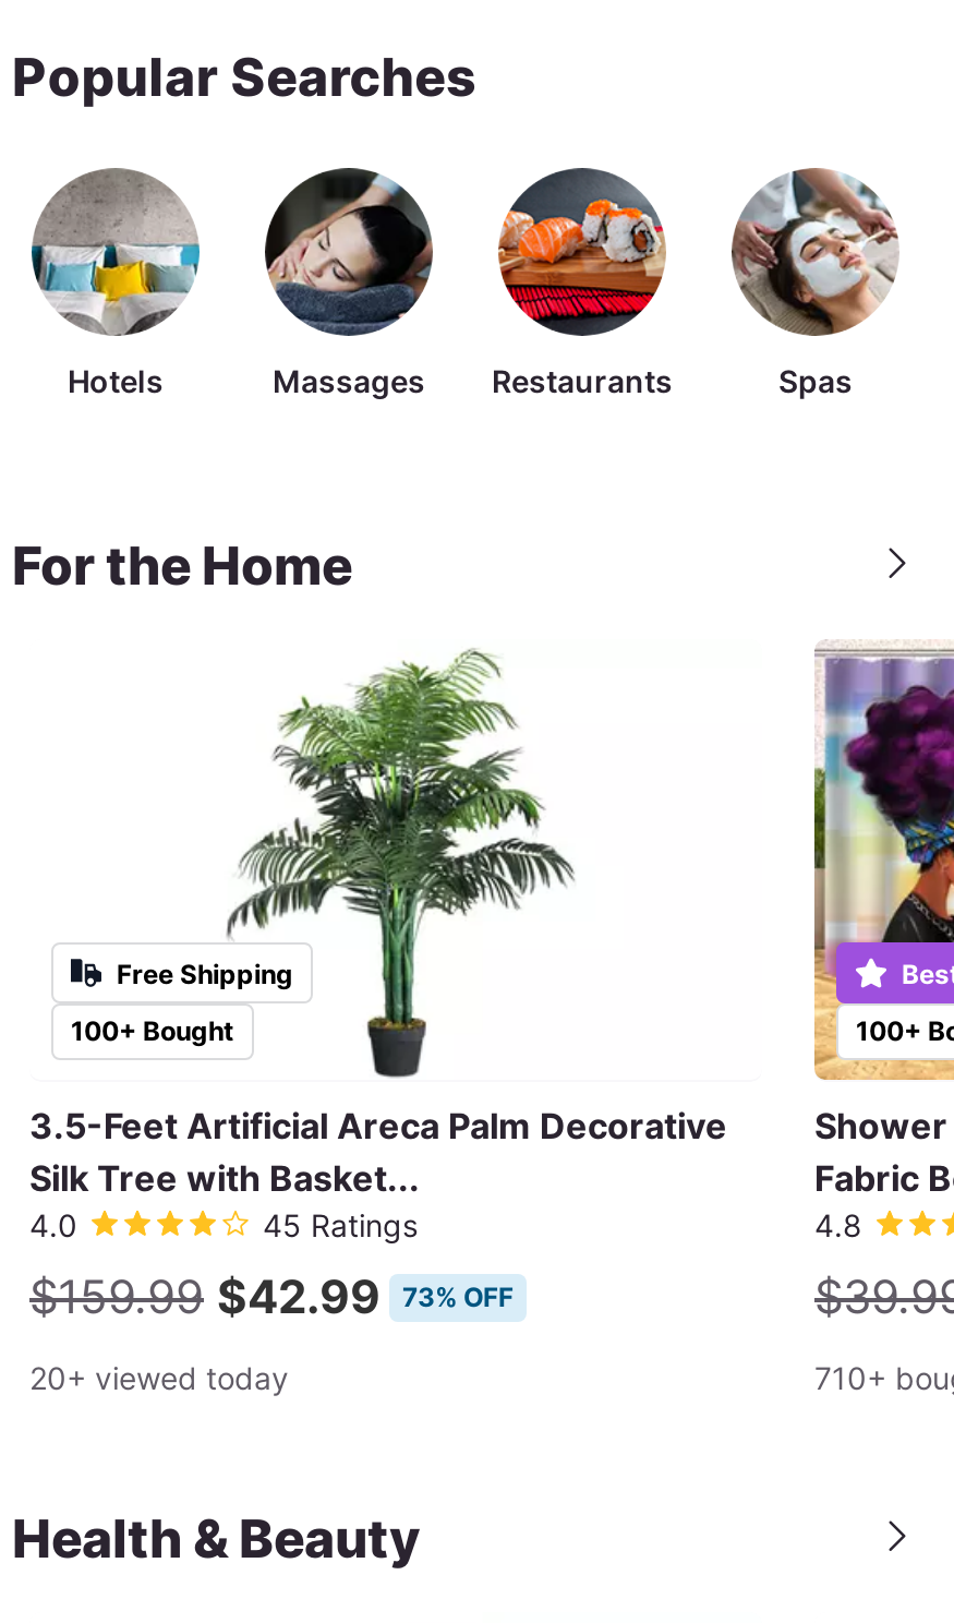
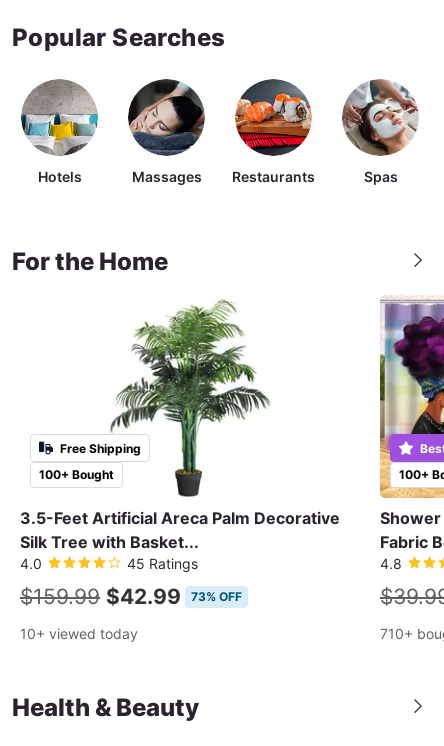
[29,1358,289,1395] 20+ viewed today -> [20,625,138,642] 10+ viewed today

